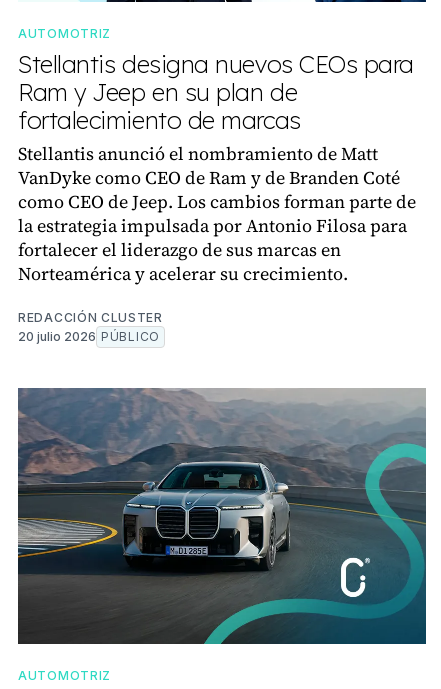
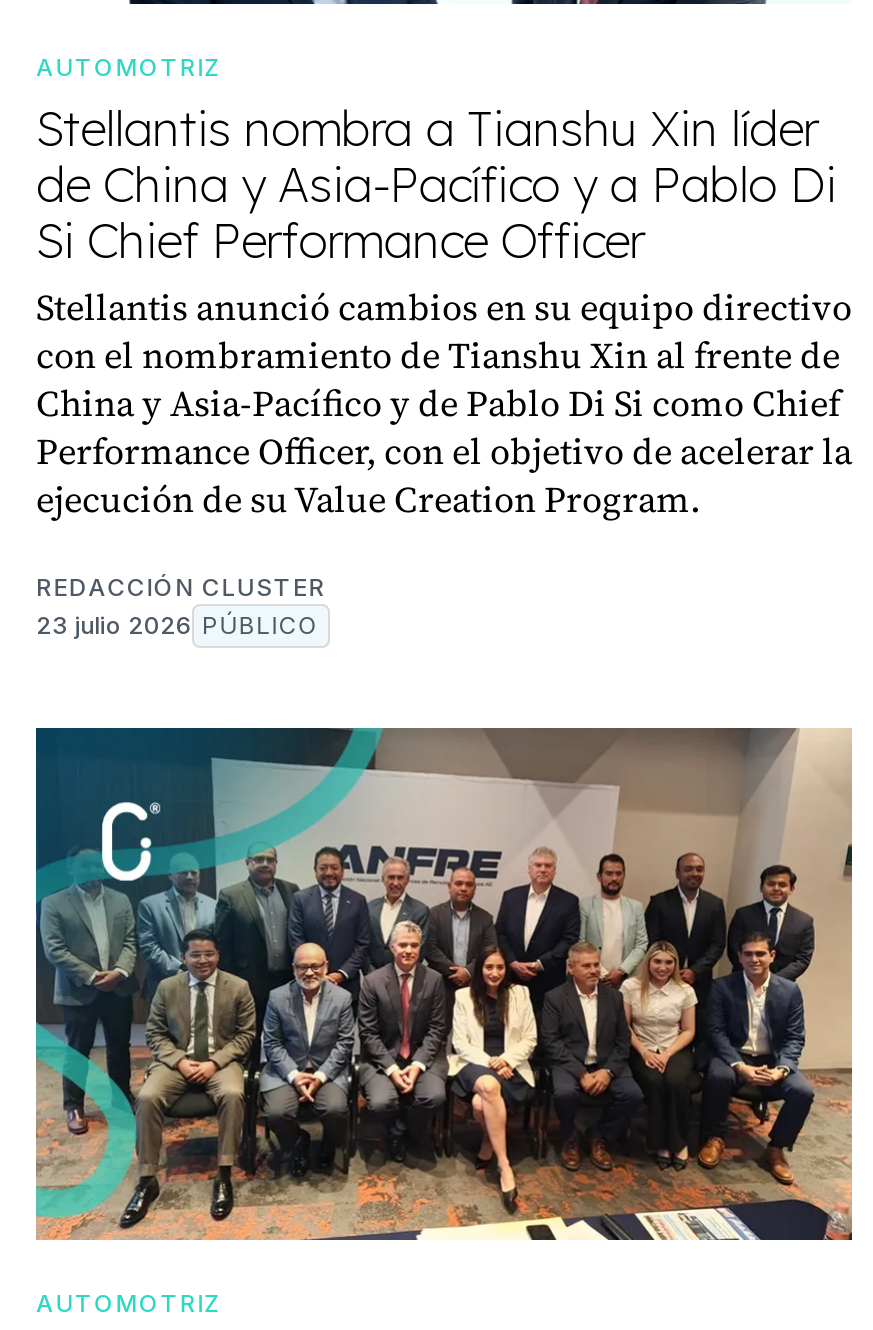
[18,49,416,286] Stellantis designa nuevos CEOs para | Ram y Jeep en su plan de | fortalecimiento de marcas | Stellantis anunció el nombramiento de Matt | VanDyke como CEO de Ram y de Branden Coté | como CEO de Jeep. Los cambios forman parte de | la estrategia impulsada por Antonio Filosa para | fortalecer el liderazgo de sus marcas en | Norteamérica y acelerar su crecimiento. -> [36,98,852,524] Stellantis nombra a Tianshu Xin líder | de China y Asia-Pacífico y a Pablo Di | Si Chief Performance Officer | Stellantis anunció cambios en su equipo directivo | con el nombramiento de Tianshu Xin al frente de | China y Asia-Pacífico y de Pablo Di Si como Chief | Performance Officer, con el objetivo de acelerar la | ejecución de su Value Creation Program.
[18,329,160,344] 20 julio 2026 PÚBLICO -> [36,610,320,640] 23 julio 2026 PÚBLICO
[17,388,427,645] [image] -> [34,726,854,1242] [image]

